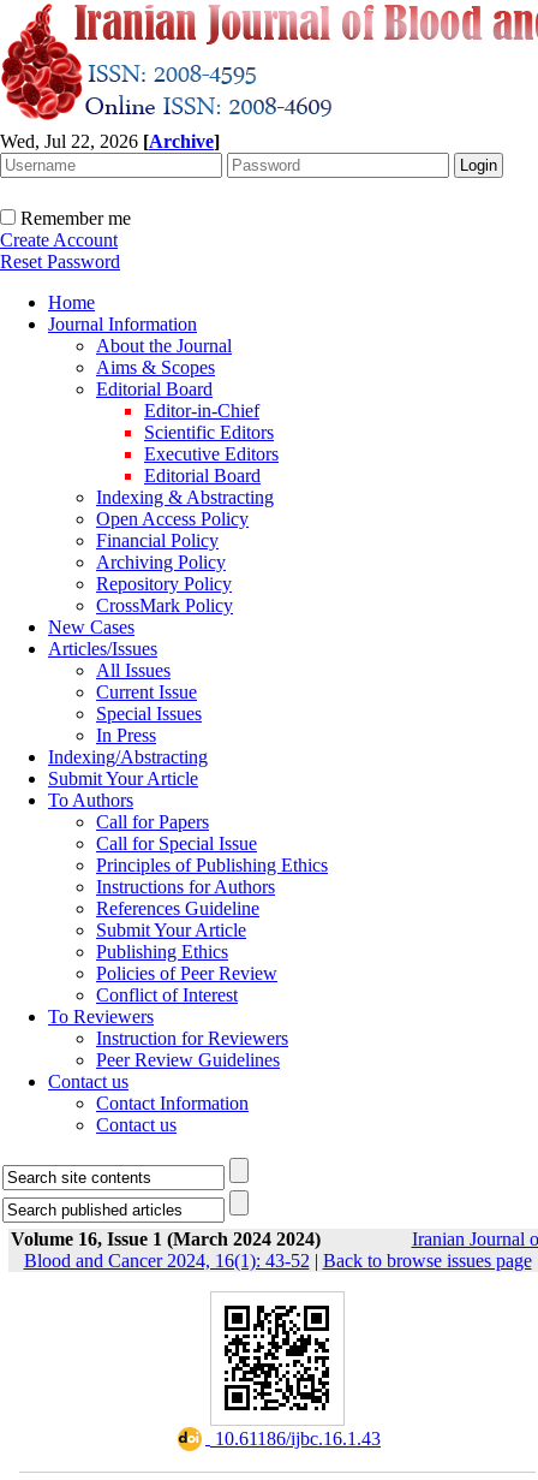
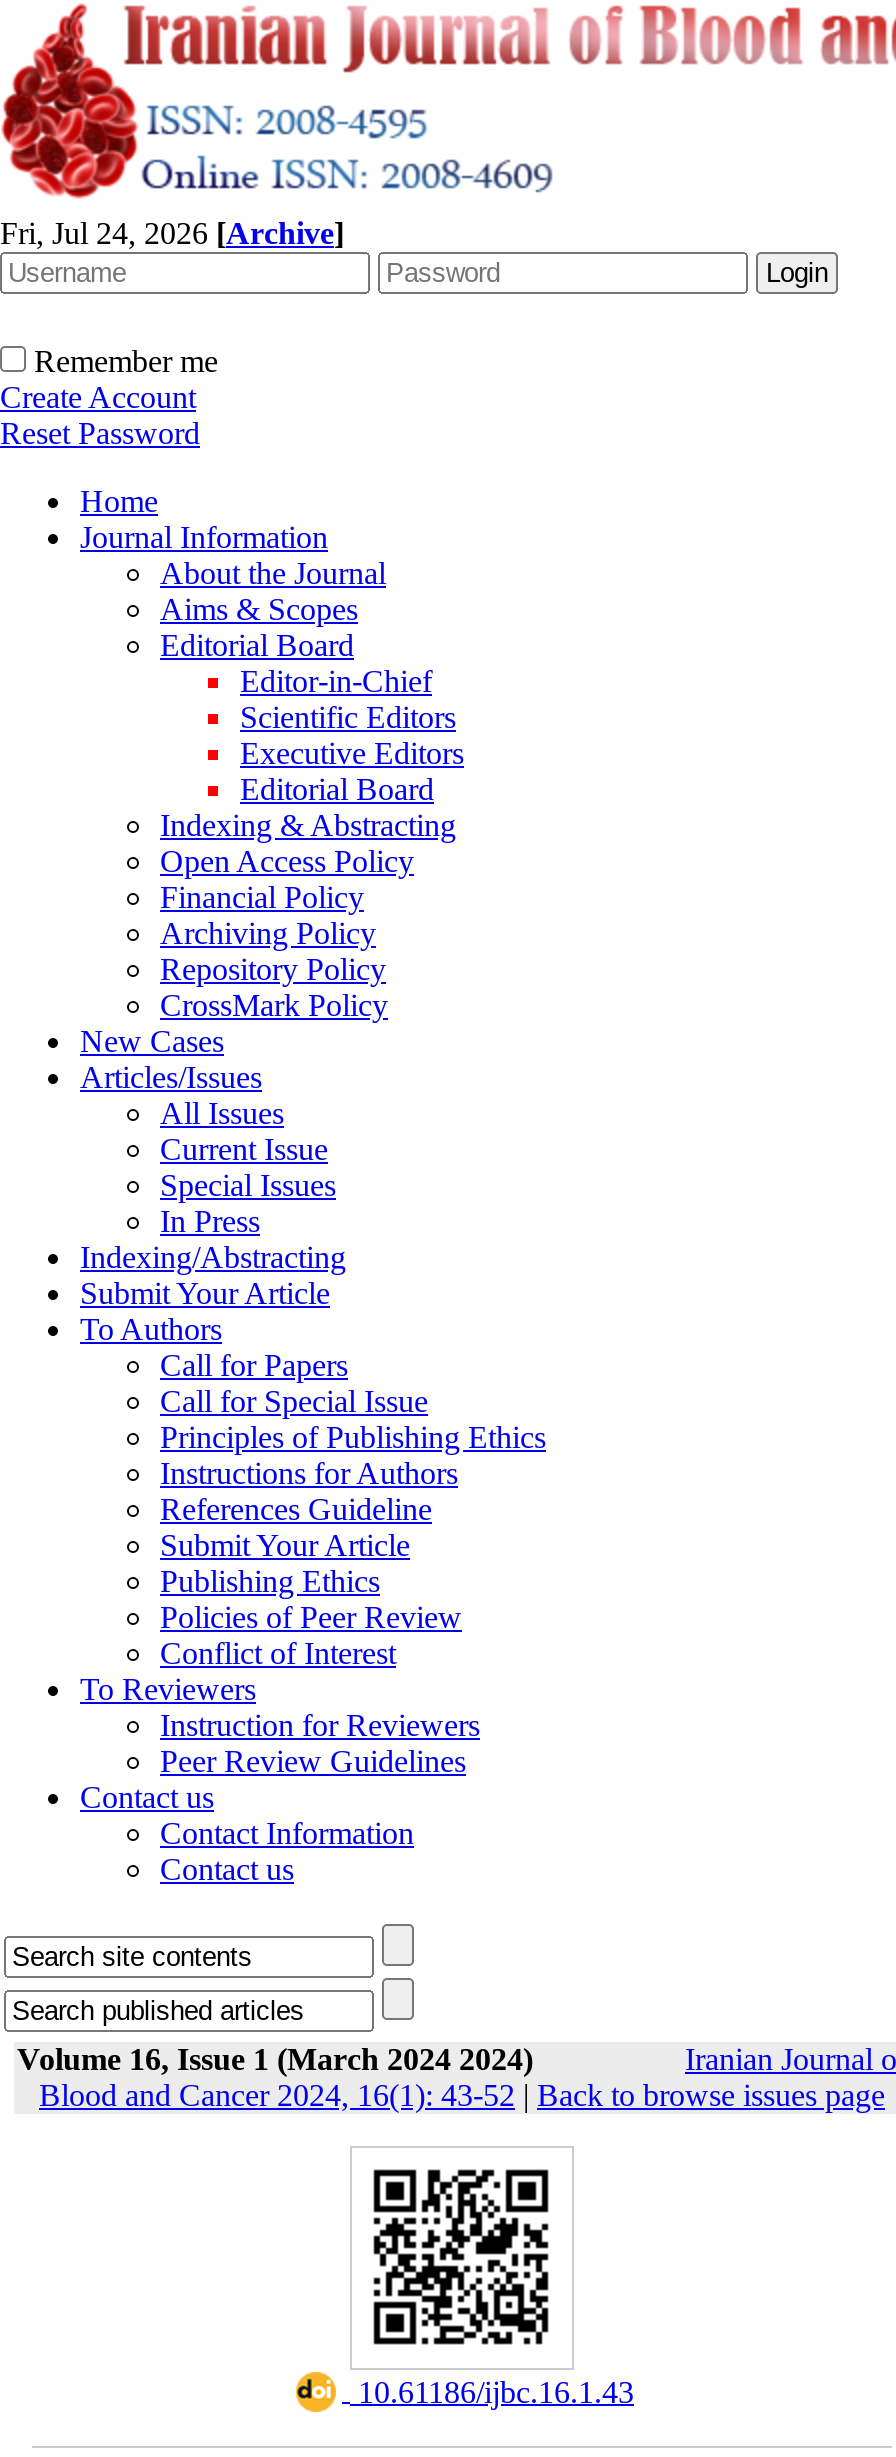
[0,131,220,151] Wed, Jul 22, 2026 [Archive] -> [0,216,344,250] Fri, Jul 24, 2026 [Archive]

